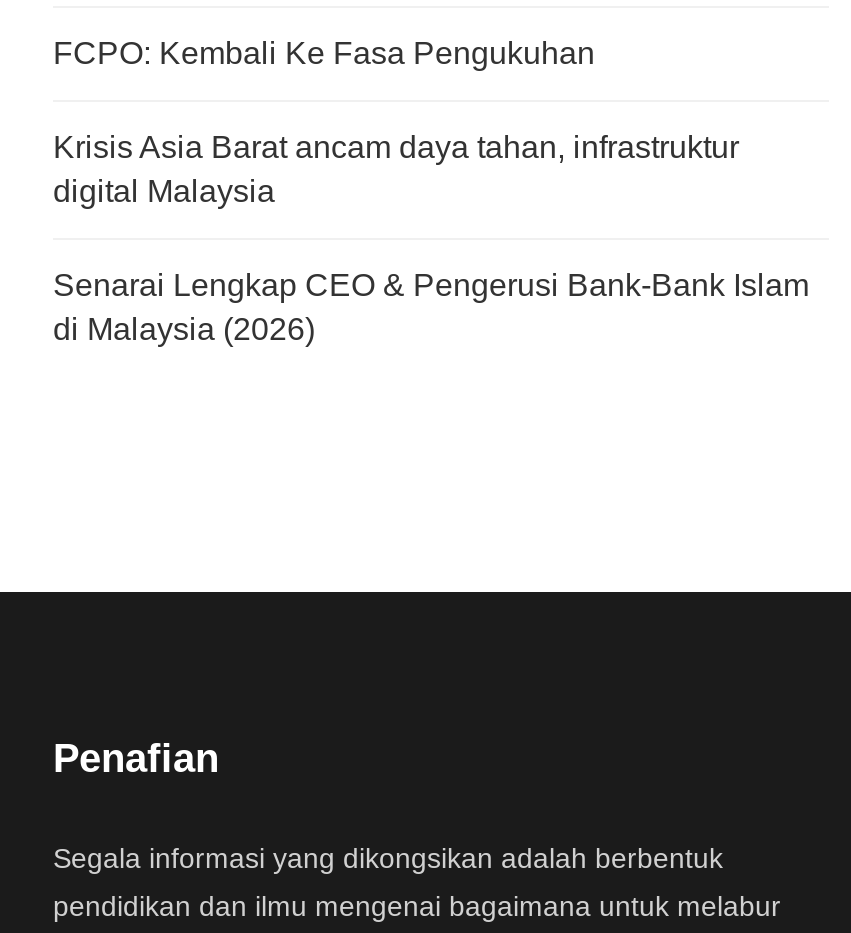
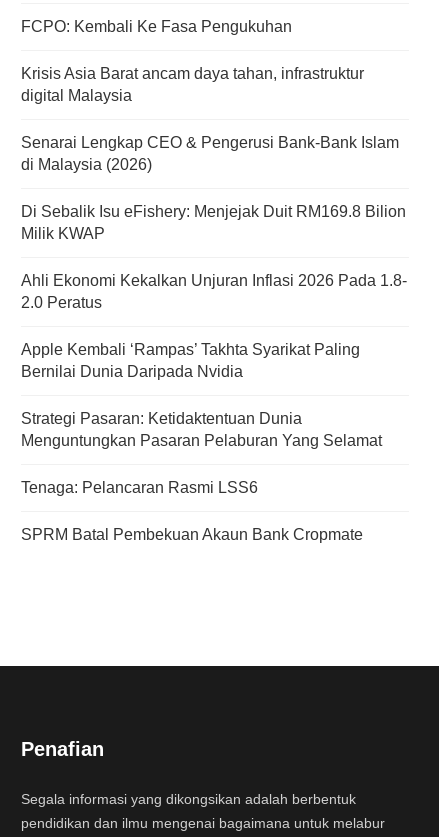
none -> [21,203,407,543] Di Sebalik Isu eFishery: Menjejak Duit RM169.8 Bilion | Milik KWAP | Ahli Ekonomi Kekalkan Unjuran Inflasi 2026 Pada 1.8- | 2.0 Peratus | Apple Kembali ‘Rampas’ Takhta Syarikat Paling | Bernilai Dunia Daripada Nvidia | Strategi Pasaran: Ketidaktentuan Dunia | Menguntungkan Pasaran Pelaburan Yang Selamat | Tenaga: Pelancaran Rasmi LSS6 | SPRM Batal Pembekuan Akaun Bank Cropmate

